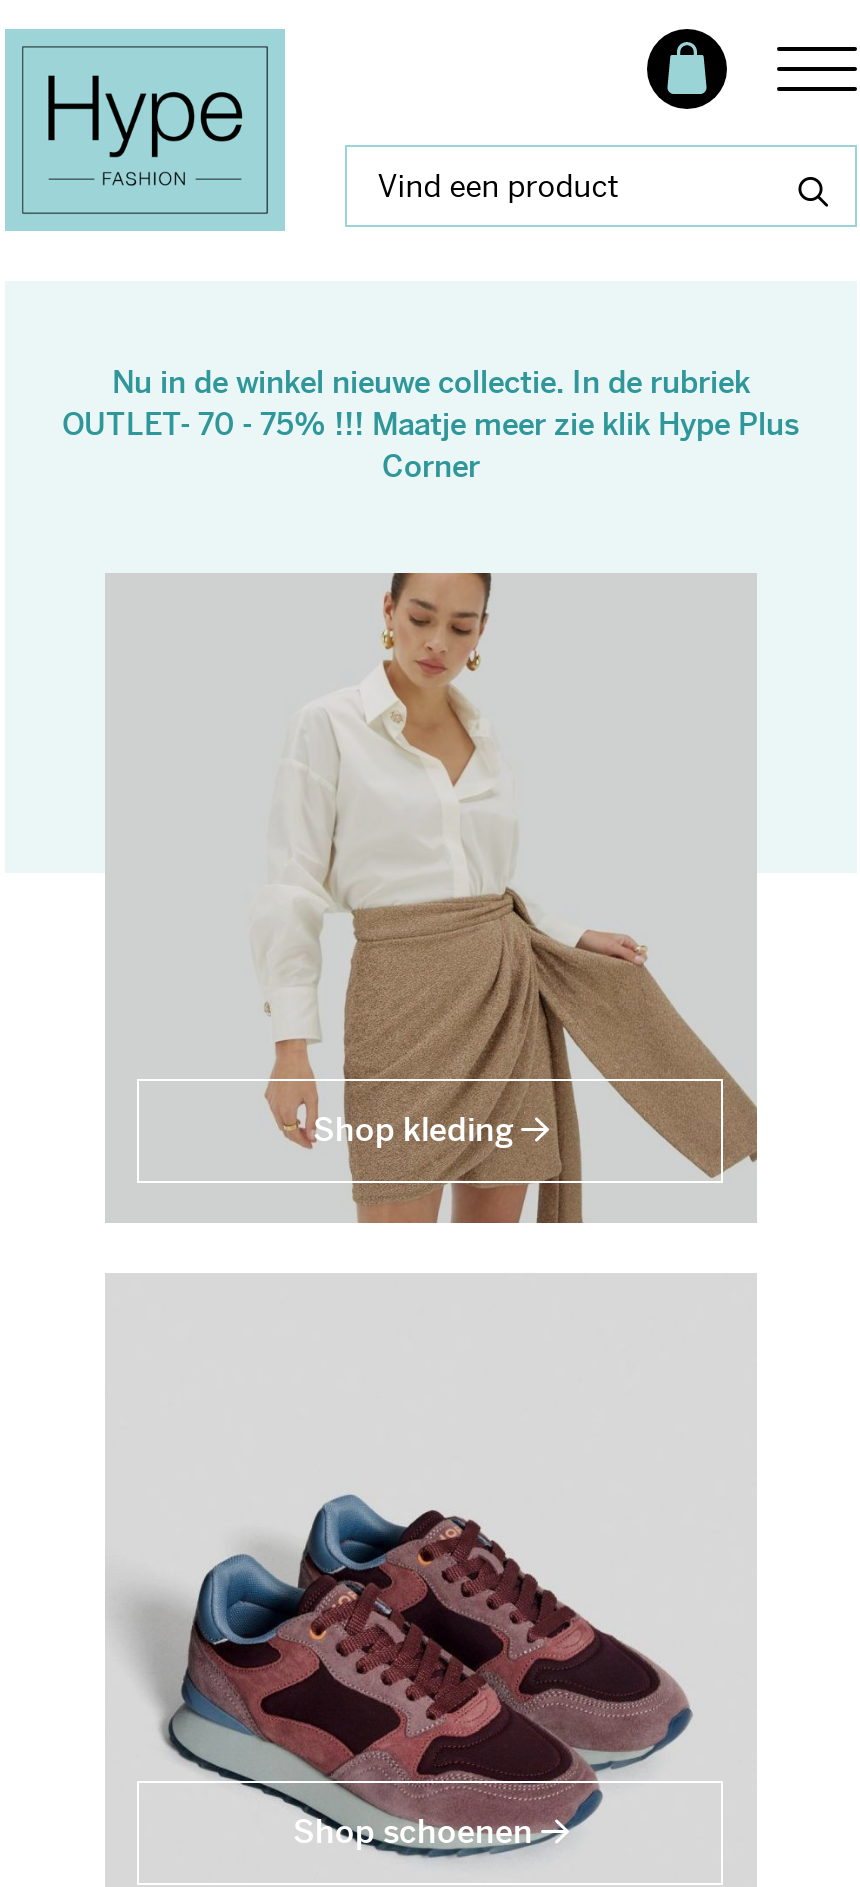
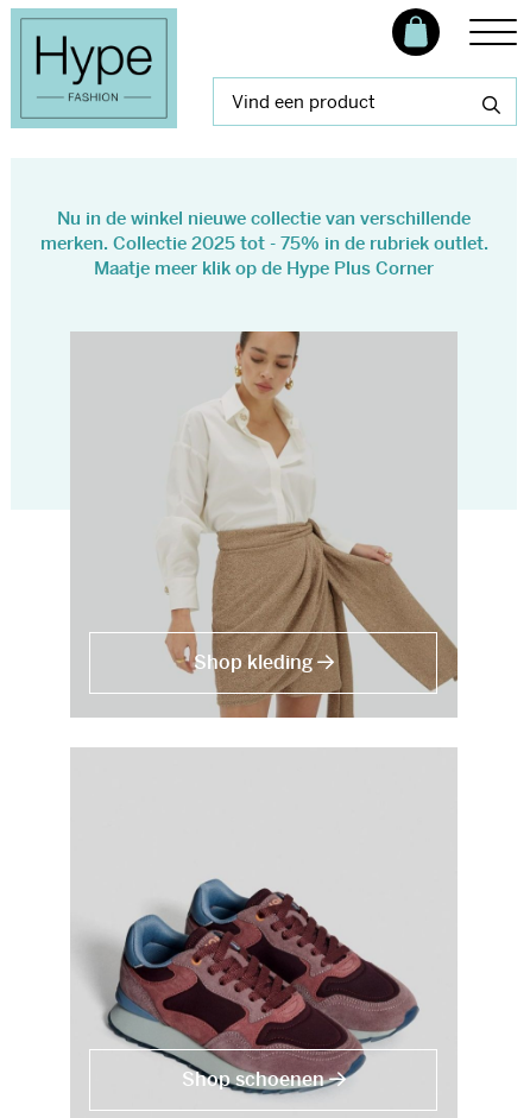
[62,362,800,484] Nu in de winkel nieuwe collectie. In de rubriek | OUTLET- 70 - 75% !!! Maatje meer zie klik Hype Plus | Corner -> [40,206,488,279] Nu in de winkel nieuwe collectie van verschillende | merken. Collectie 2025 tot - 75% in de rubriek outlet. | Maatje meer klik op de Hype Plus Corner

